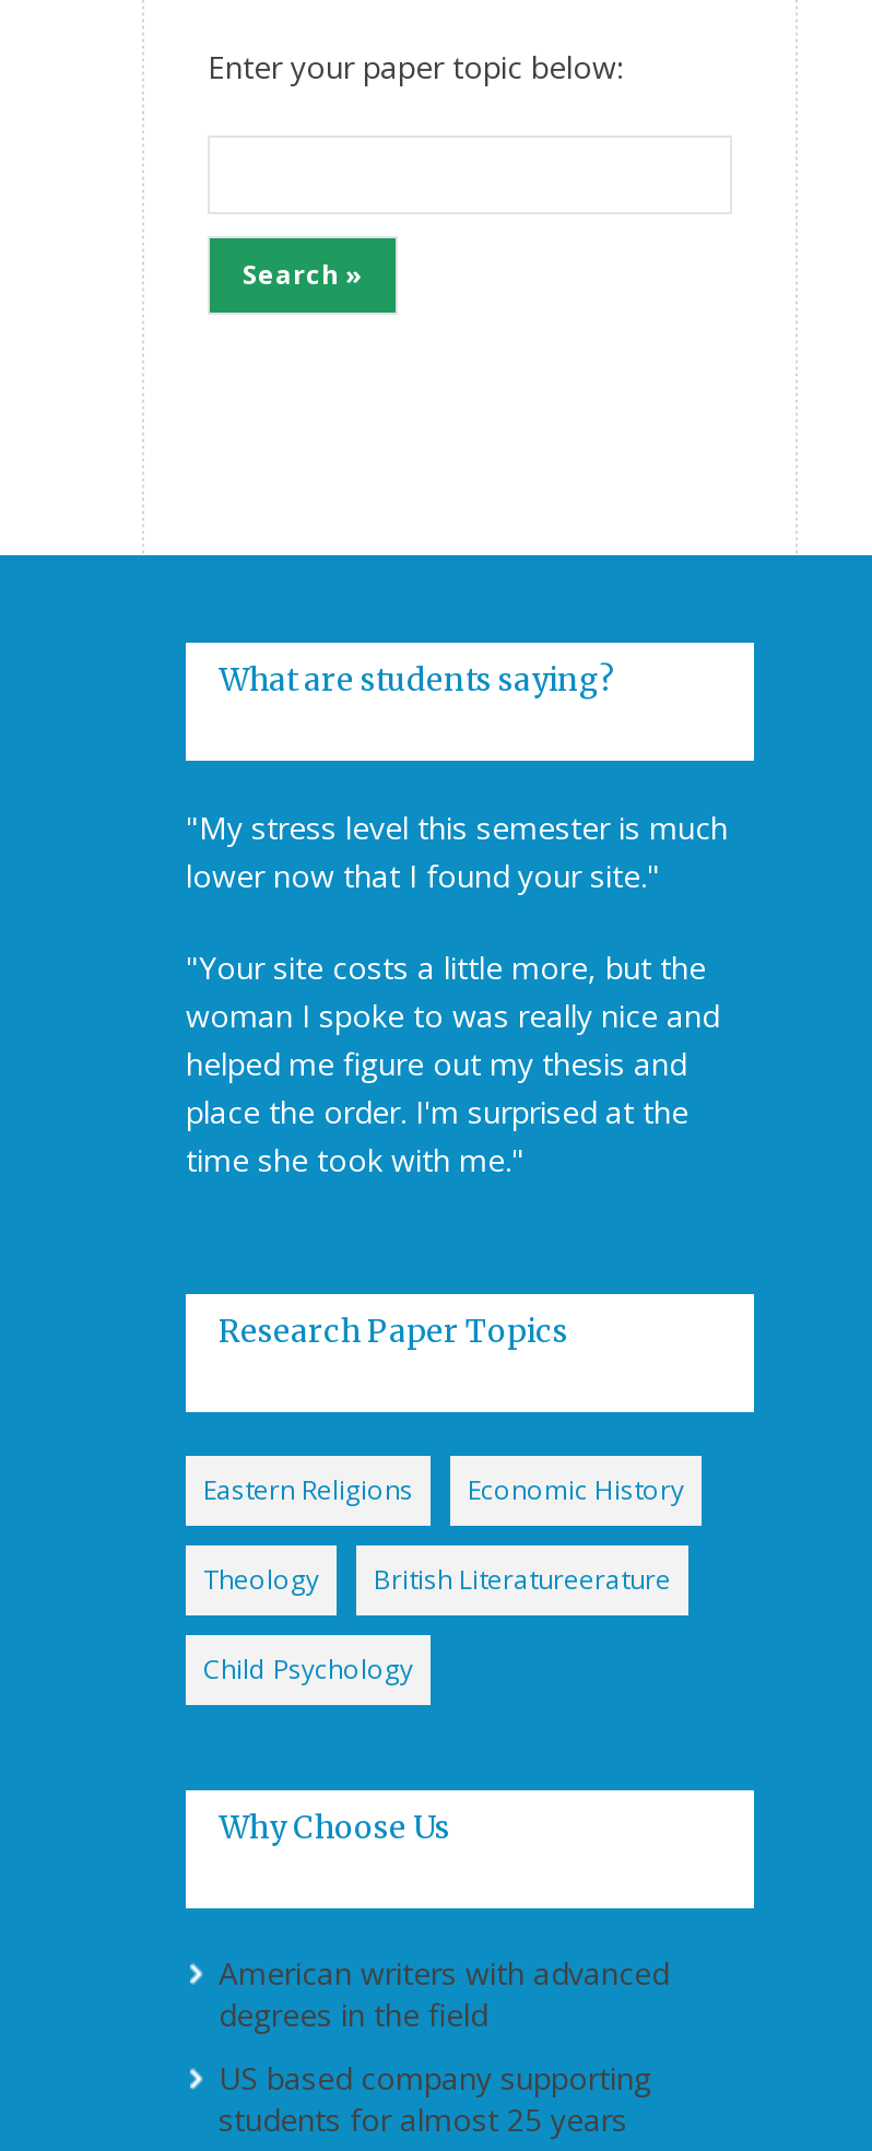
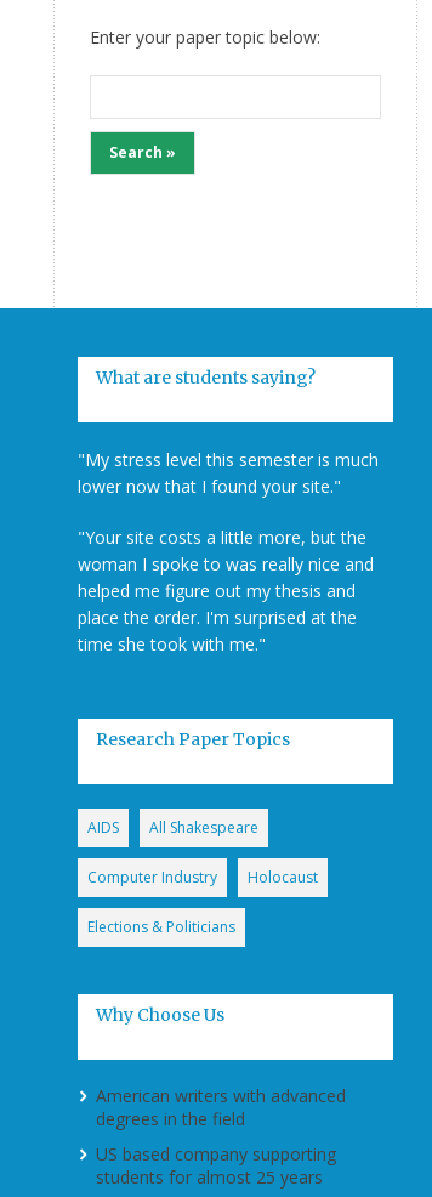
[203,1471,684,1508] Eastern Religions | Economic History -> [87,817,258,838] AIDS | All Shakespeare
[203,1561,671,1598] Theology | British Literatureerature -> [87,867,318,887] Computer Industry | Holocaust
[203,1650,413,1688] Child Psychology -> [87,917,235,937] Elections & Politicians

